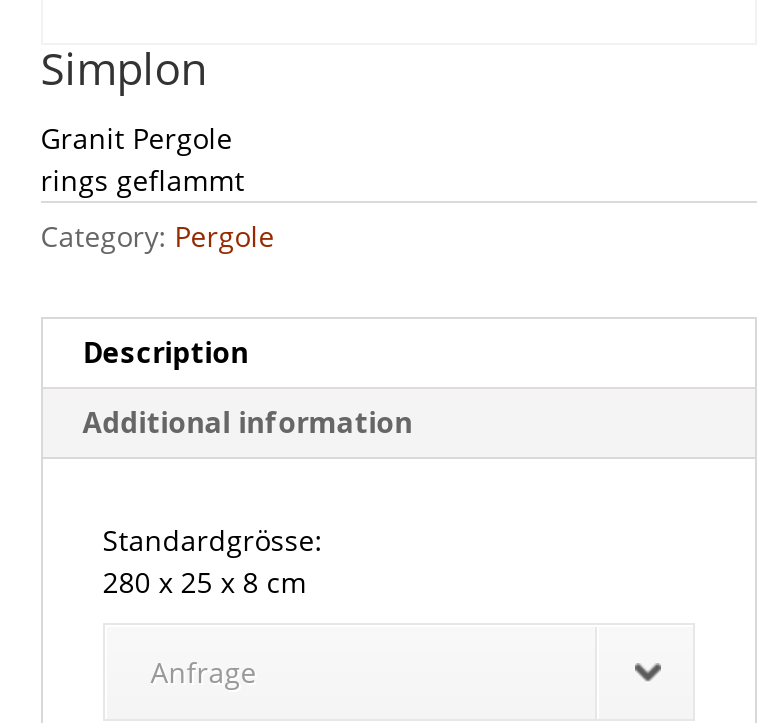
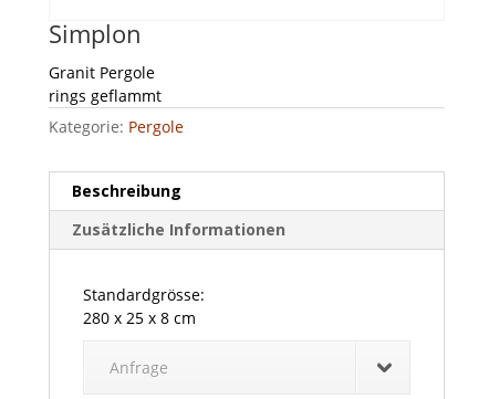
[41,218,275,256] Category: Pergole -> [48,116,183,137] Kategorie: Pergole
[83,334,249,372] Description -> [72,181,181,202] Beschreibung
[83,404,413,442] Additional information -> [72,219,285,240] Zusätzliche Informationen

